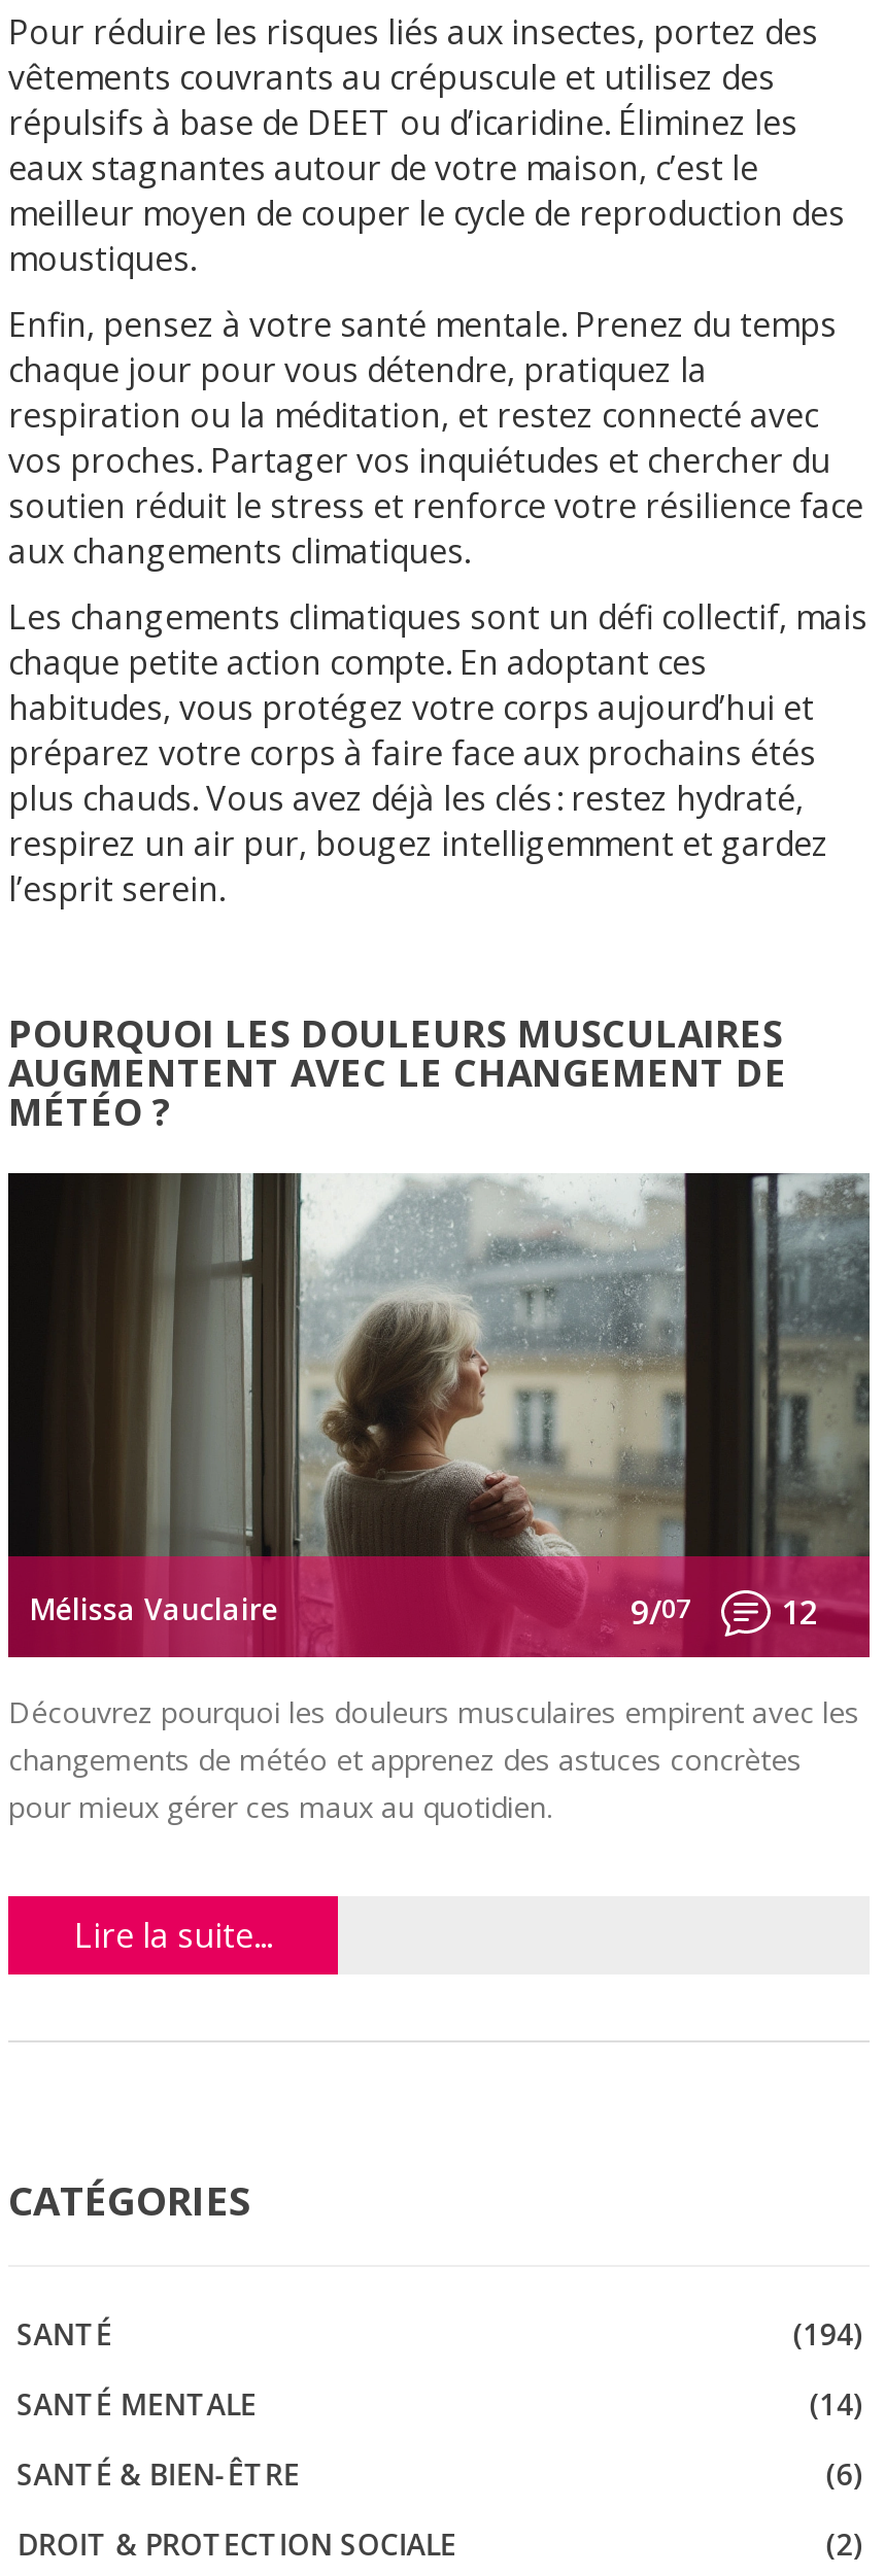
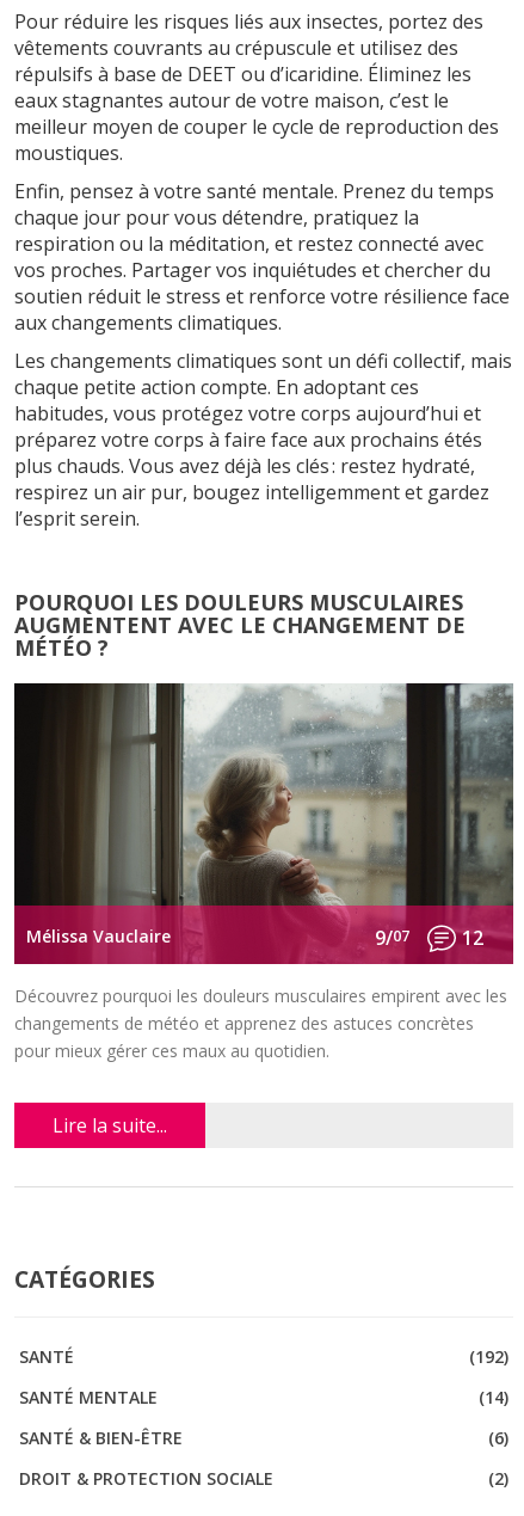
[793,2314,861,2354] (194) -> [469,1345,508,1368] (192)

